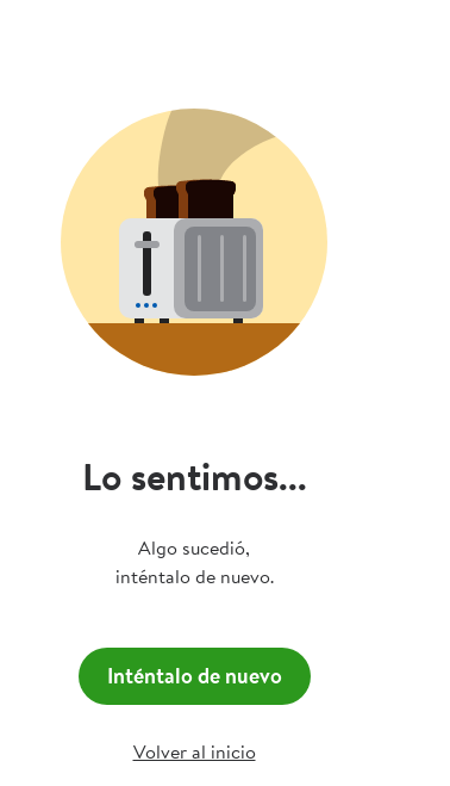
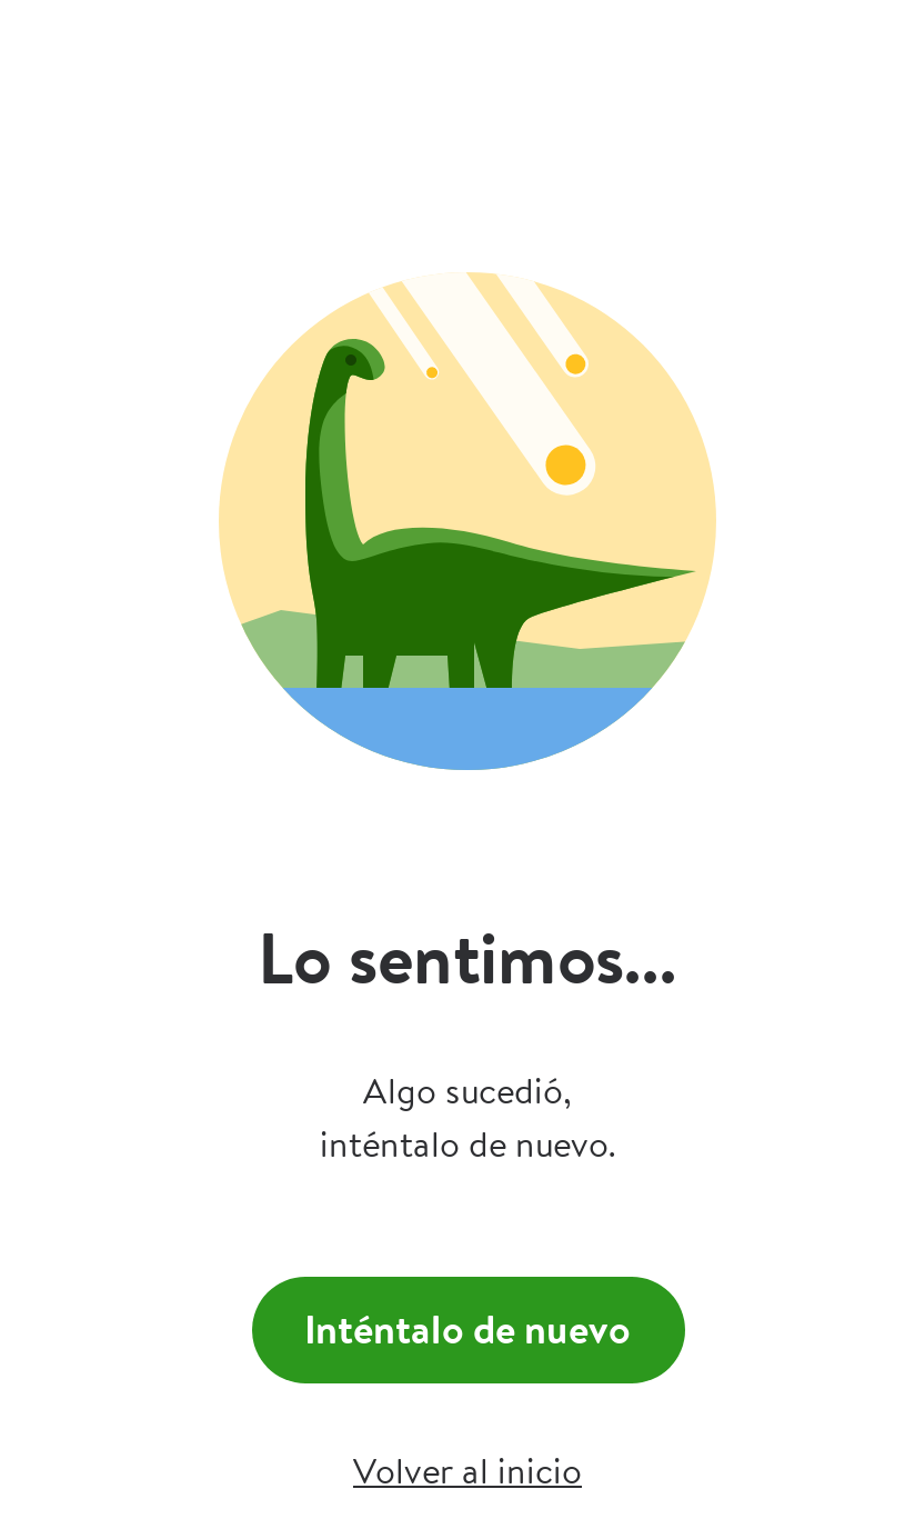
[74,109,312,377] [image] -> [241,274,694,772] [image]

